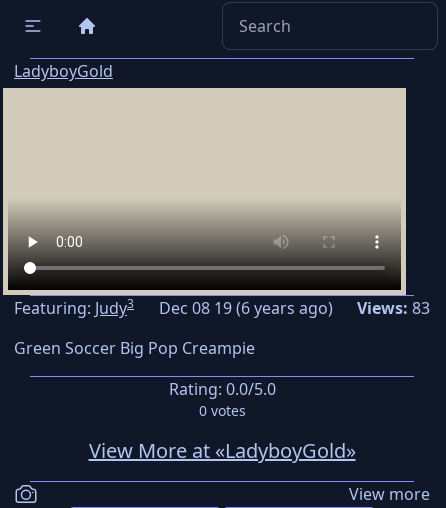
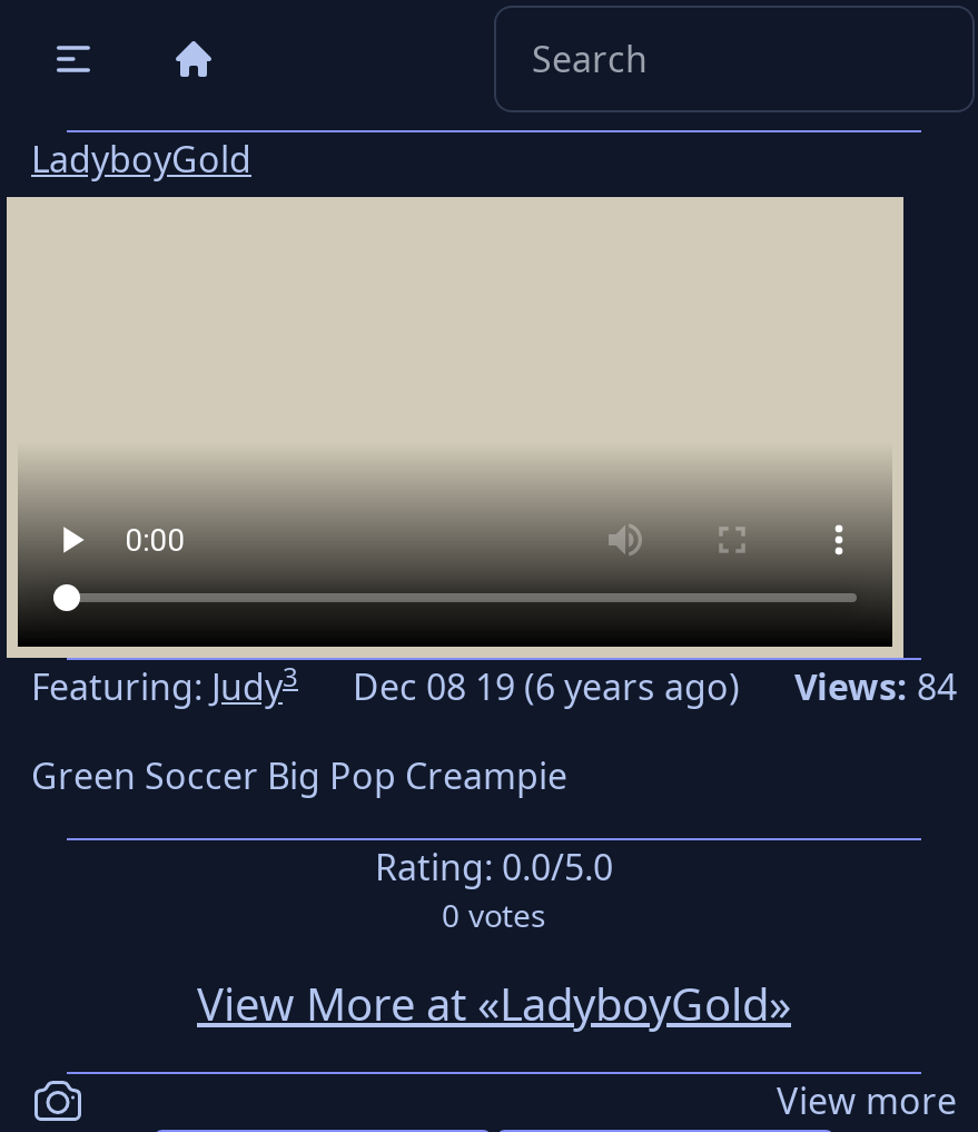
[357,297,430,319] Views:83 -> [794,661,957,710] Views:84

